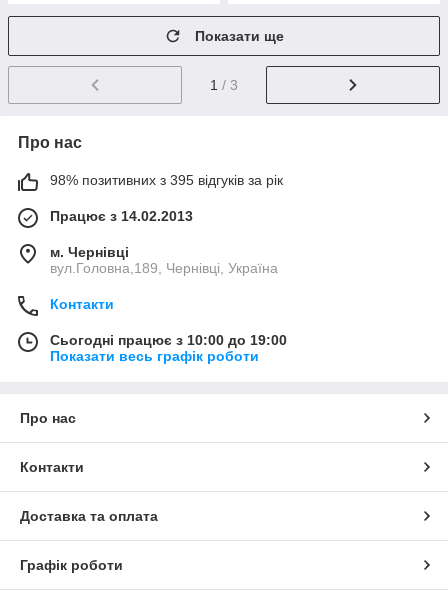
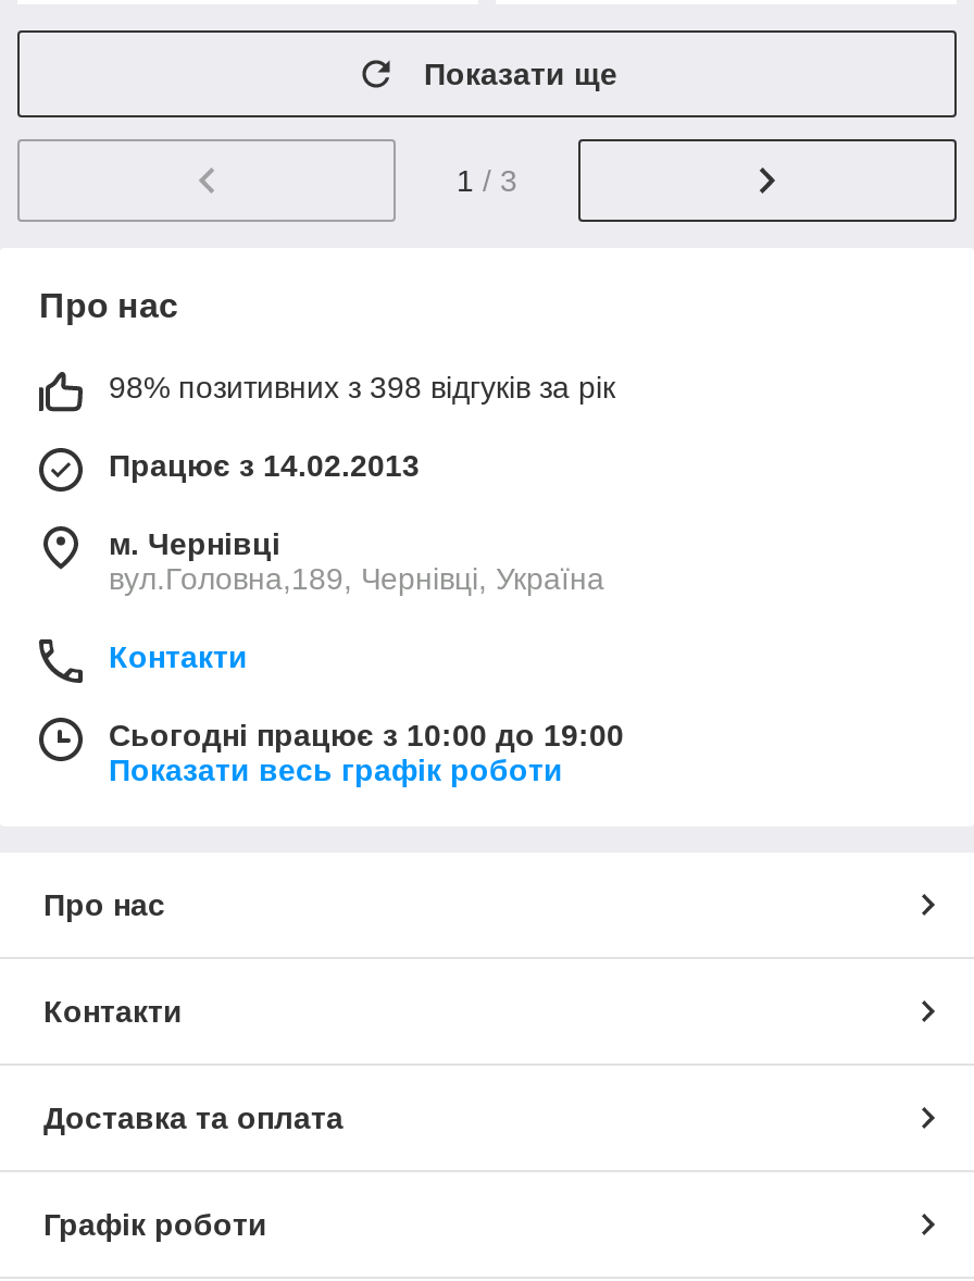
[50,172,283,188] 98% позитивних з 395 відгуків за рік -> [109,370,615,405] 98% позитивних з 398 відгуків за рік

